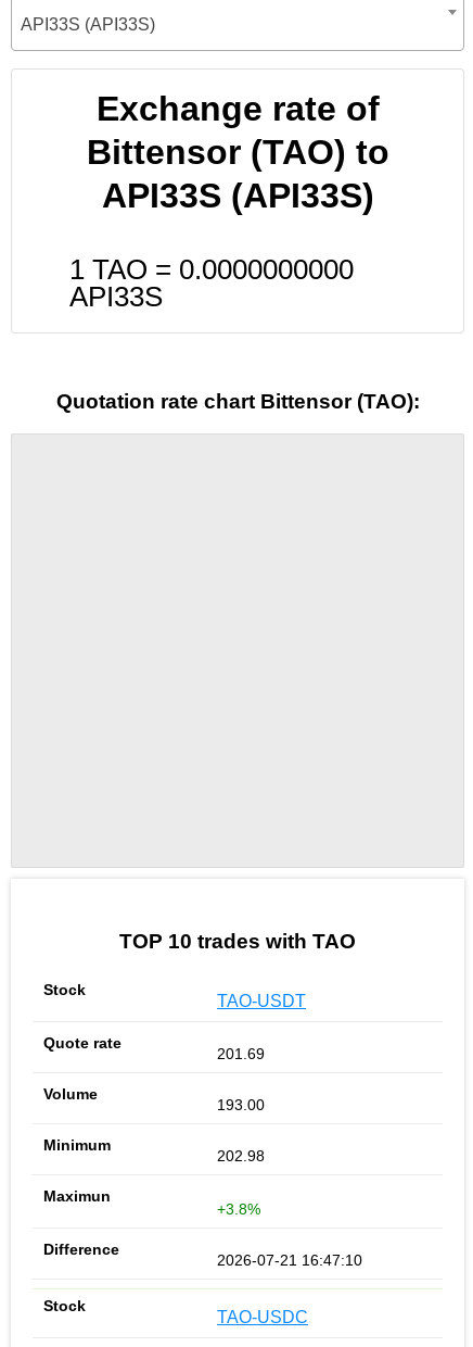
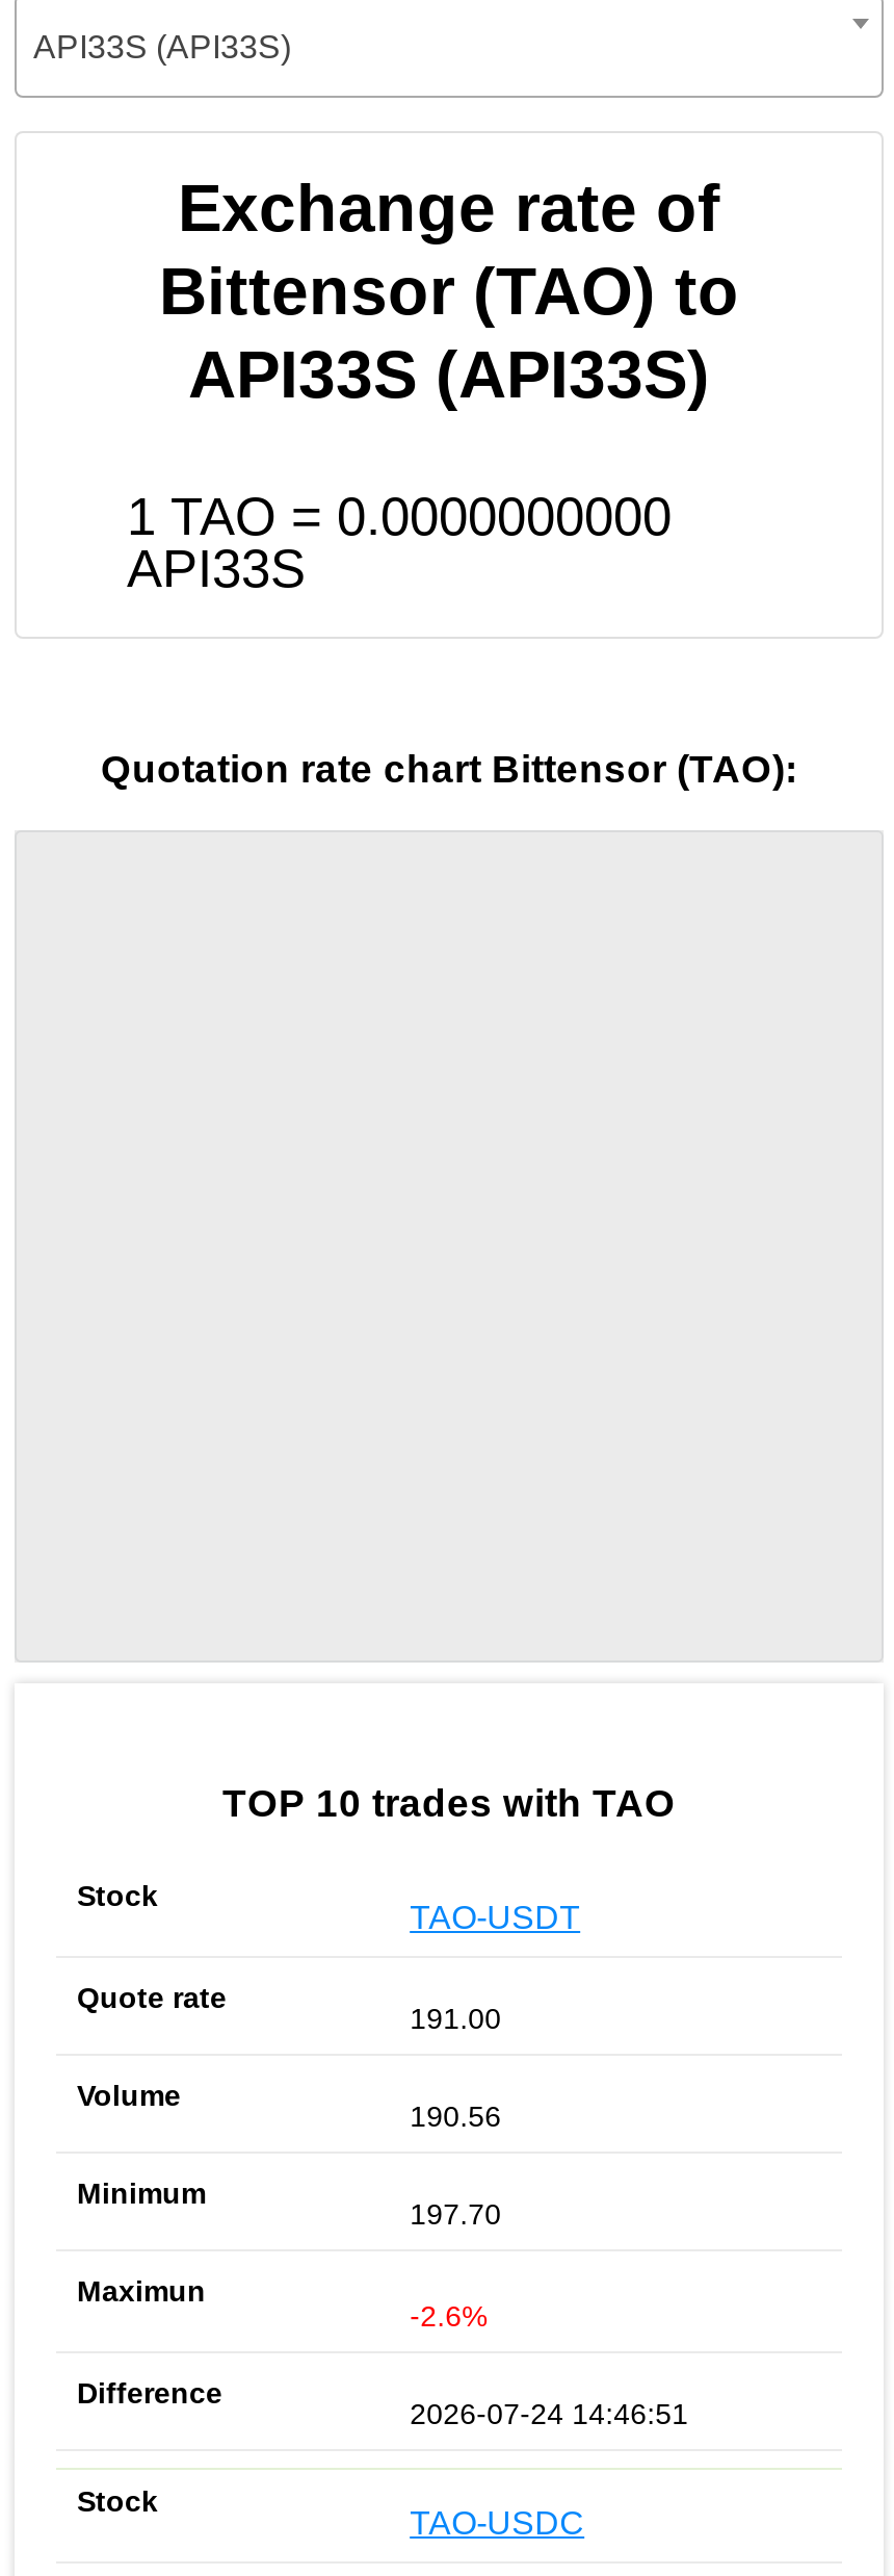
[217,1045,265,1063] 201.69 -> [410,2003,501,2036] 191.00
[217,1097,265,1114] 193.00 -> [410,2100,501,2134] 190.56
[217,1148,265,1165] 202.98 -> [410,2198,501,2231] 197.70
[217,1200,260,1217] +3.8% -> [410,2299,487,2332] -2.6%
[217,1251,362,1268] 2026-07-21 16:47:10 -> [410,2396,688,2430] 2026-07-24 14:46:51

